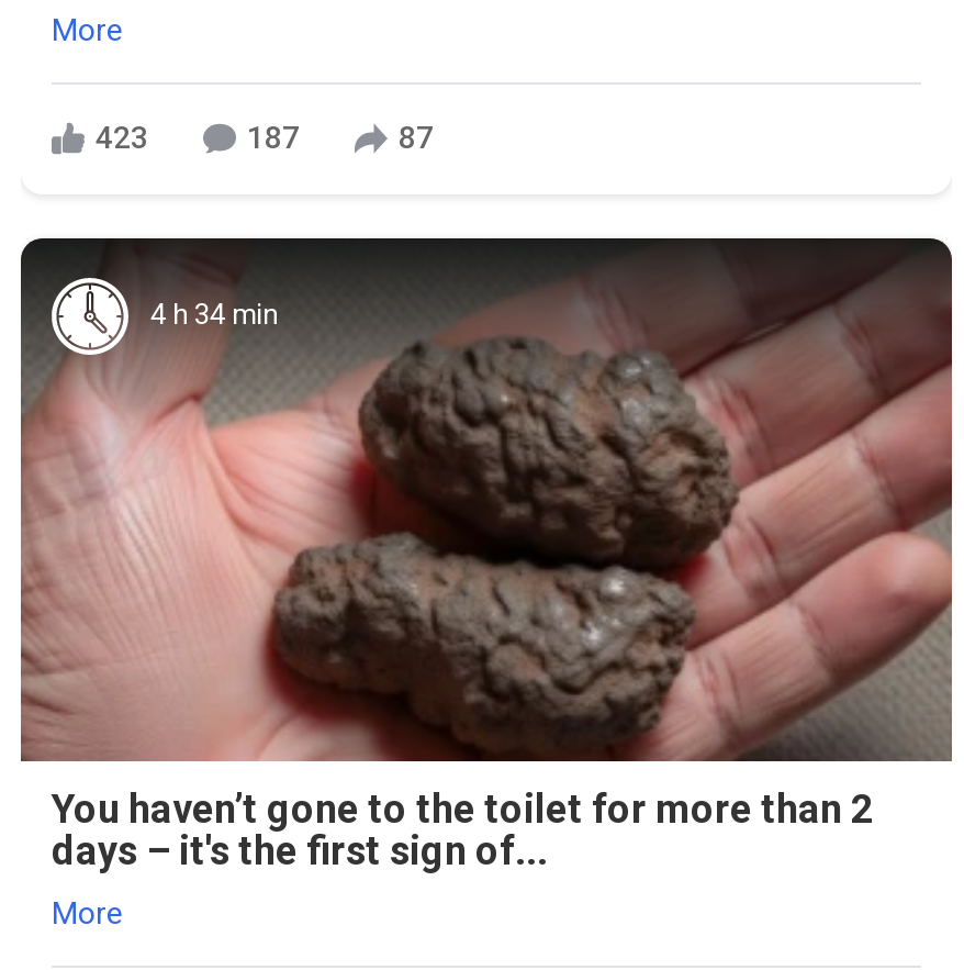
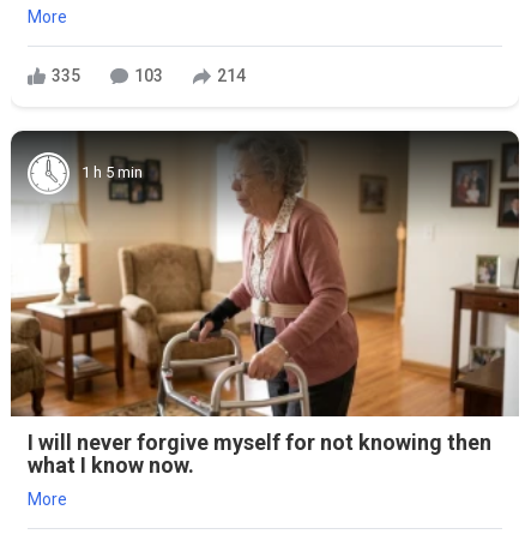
[96,120,434,155] 423 | 187 | 87 -> [52,66,246,85] 335 | 103 | 214
[19,249,954,763] [image] | 4 h 34 min -> [11,137,520,418] [image] | 1 h 5 min
[52,785,873,873] You haven’t gone to the toilet for more than 2 | days – it's the first sign of... -> [28,430,491,478] I will never forgive myself for not knowing then | what I know now.

